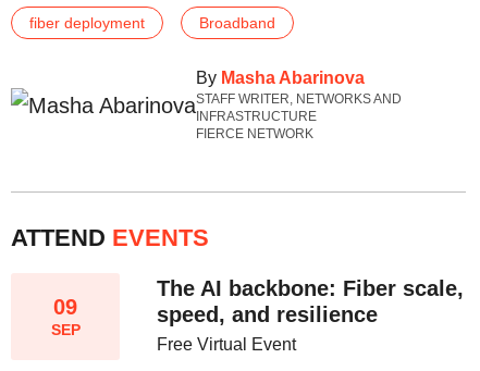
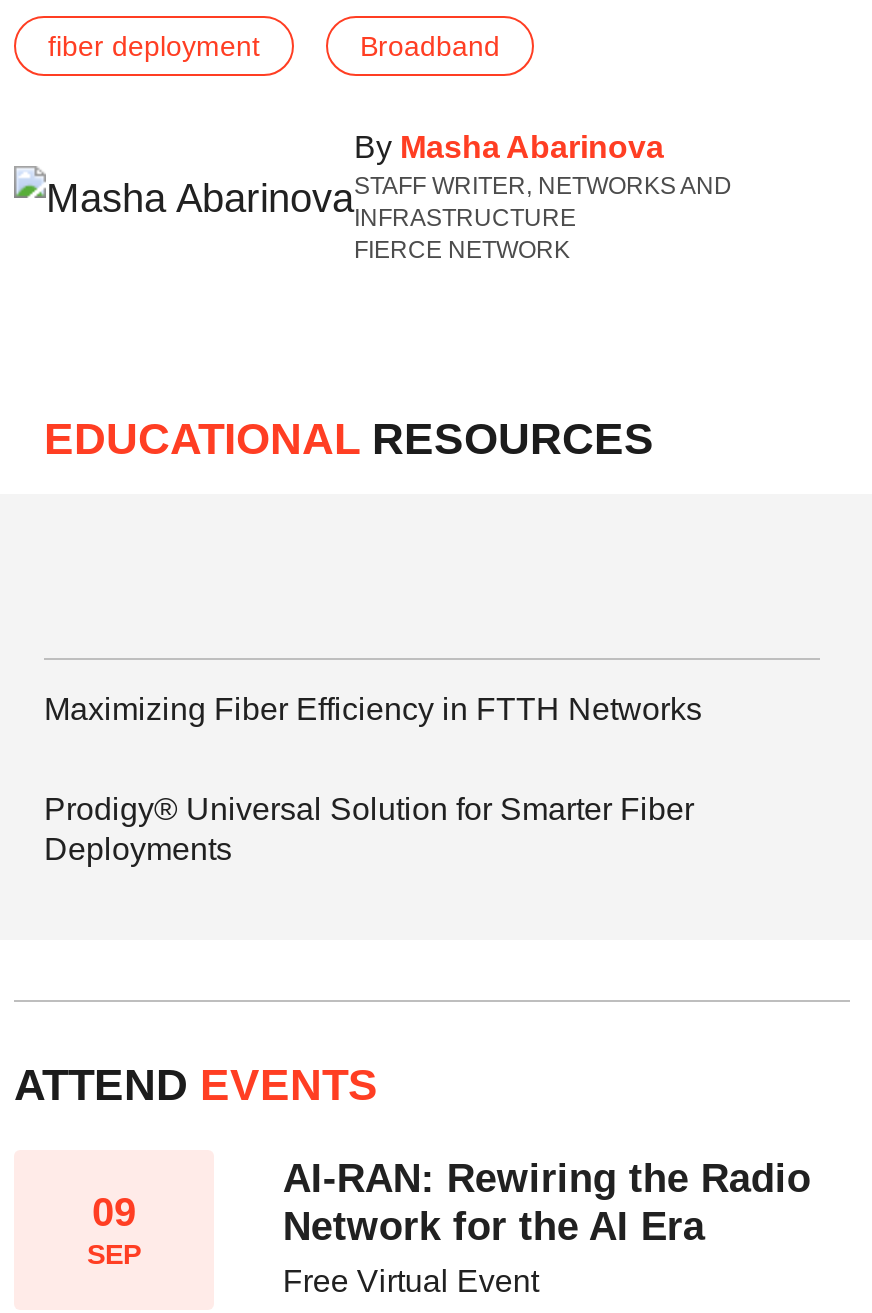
none -> [44,413,654,463] EDUCATIONAL RESOURCES
none -> [44,691,702,865] Maximizing Fiber Efficiency in FTTH Networks | Prodigy® Universal Solution for Smarter Fiber | Deployments
[157,277,464,327] The AI backbone: Fiber scale, | speed, and resilience -> [283,1156,811,1248] AI-RAN: Rewiring the Radio | Network for the AI Era

